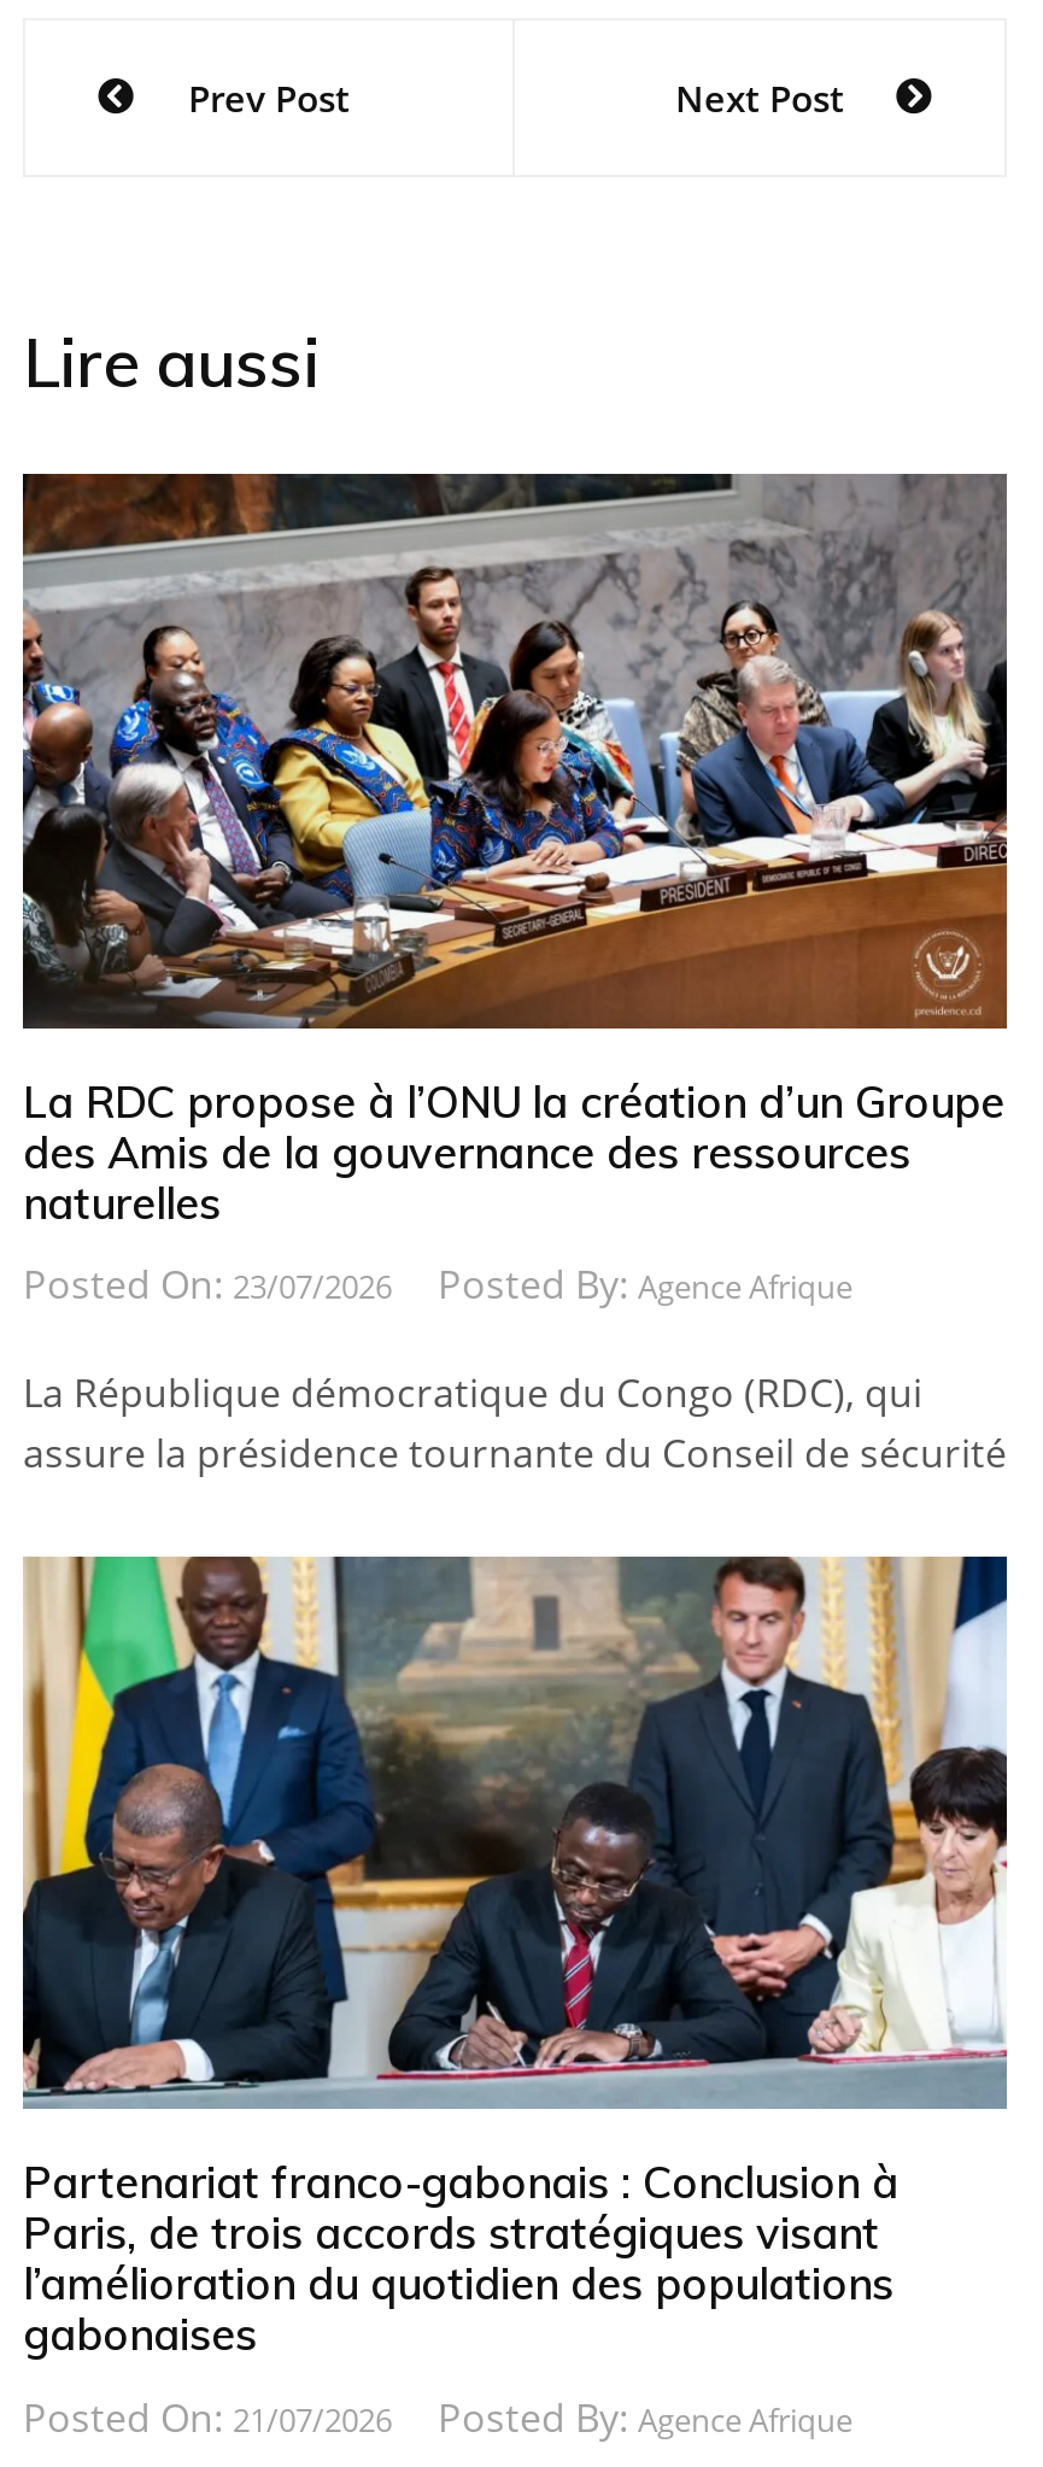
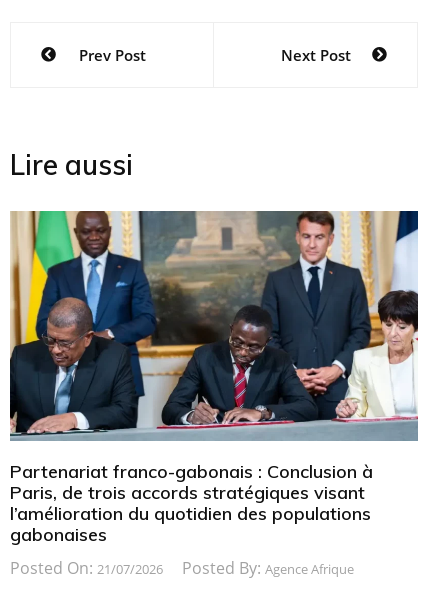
[20,471,1009,1479] [image] | La RDC propose à l’ONU la création d’un Groupe | des Amis de la gouvernance des ressources | naturelles | Posted On: 23/07/2026 | Posted By: Agence Afrique | La République démocratique du Congo (RDC), qui | assure la présidence tournante du Conseil de sécurité -> none

